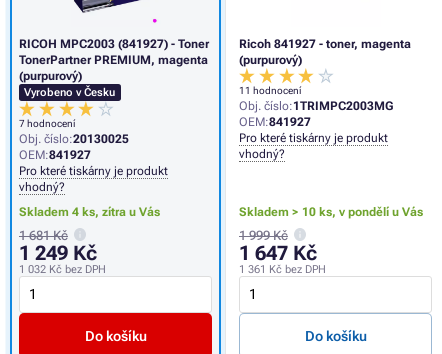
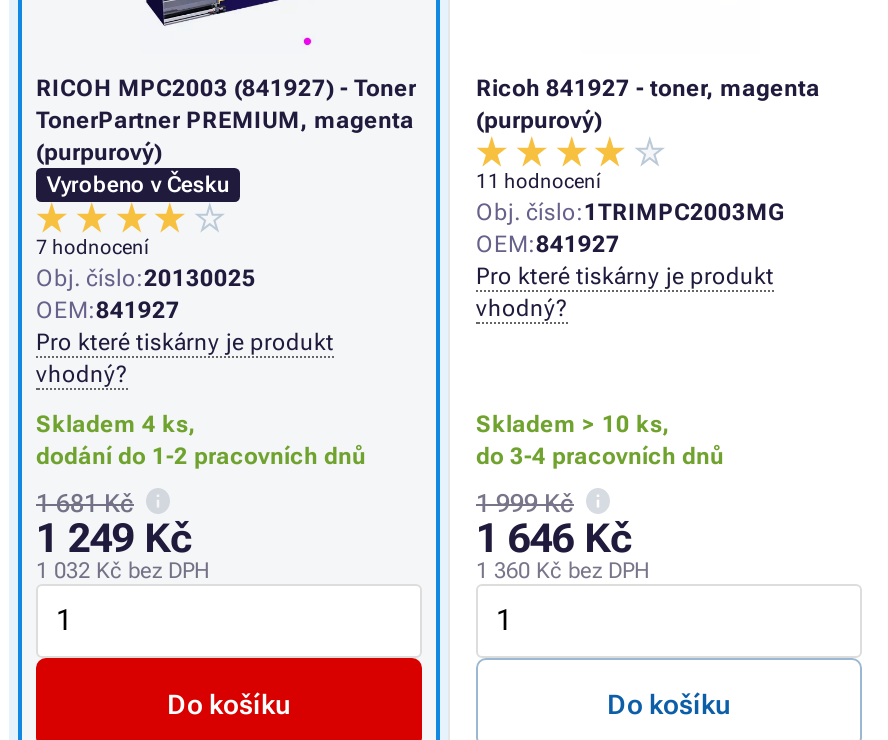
[19,205,160,219] Skladem 4 ks, zítra u Vás -> [36,411,366,471] Skladem 4 ks, | dodání do 1-2 pracovních dnů
[239,205,423,219] Skladem > 10 ks, v pondělí u Vás -> [476,411,724,471] Skladem > 10 ks, | do 3-4 pracovních dnů
[239,242,317,265] 1 647 Kč -> [476,517,632,563] 1 646 Kč
[239,263,326,276] 1 361 Kč bez DPH -> [476,559,650,585] 1 360 Kč bez DPH

